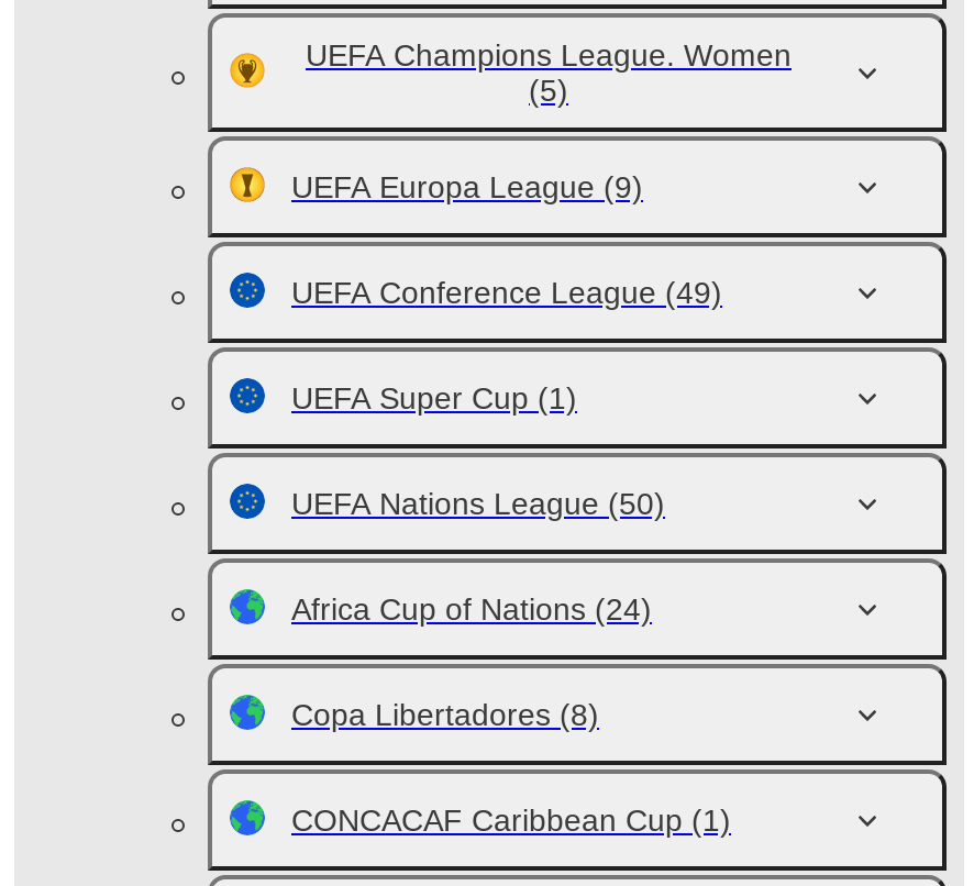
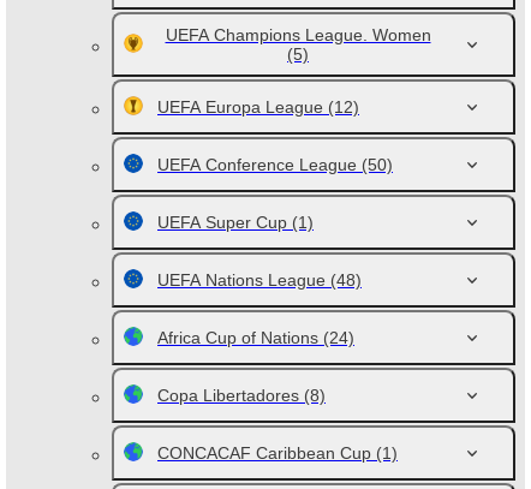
[291,169,643,204] UEFA Europa League (9) -> [157,97,359,117] UEFA Europa League (12)
[291,275,722,310] UEFA Conference League (49) -> [157,155,393,174] UEFA Conference League (50)
[291,486,665,521] UEFA Nations League (50) -> [157,270,362,290] UEFA Nations League (48)

